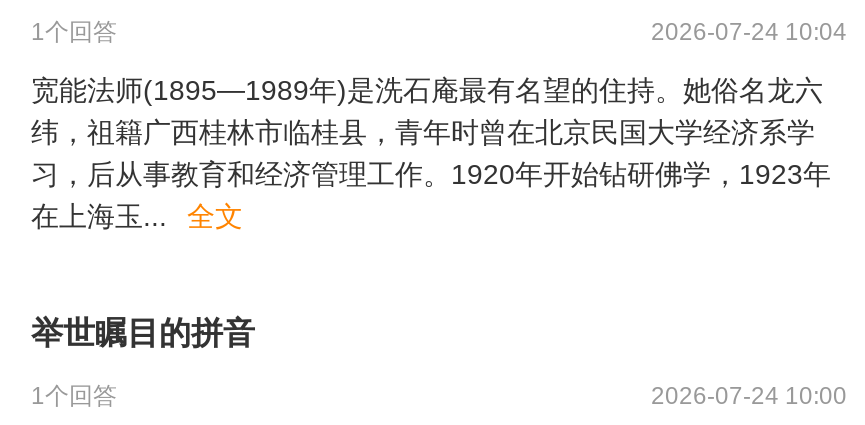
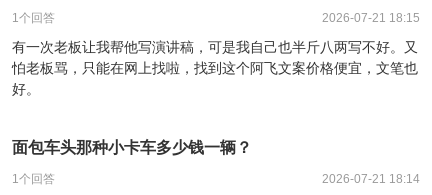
[651,18,847,46] 2026-07-24 10:04 -> [322,11,420,25] 2026-07-21 18:15
[31,74,831,232] 宽能法师(1895—1989年)是洗石庵最有名望的住持。她俗名龙六 | 纬，祖籍广西桂林市临桂县，青年时曾在北京民国大学经济系学 | 习，后从事教育和经济管理工作。1920年开始钻研佛学，1923年 | 在上海玉... | 全文 -> [12,39,418,97] 有一次老板让我帮他写演讲稿，可是我自己也半斤八两写不好。又 | 怕老板骂，只能在网上找啦，找到这个阿飞文案价格便宜，文笔也 | 好。
[31,316,255,350] 举世瞩目的拼音 -> [12,139,252,156] 面包车头那种小卡车多少钱一辆？
[651,382,847,410] 2026-07-24 10:00 -> [322,172,420,186] 2026-07-21 18:14

